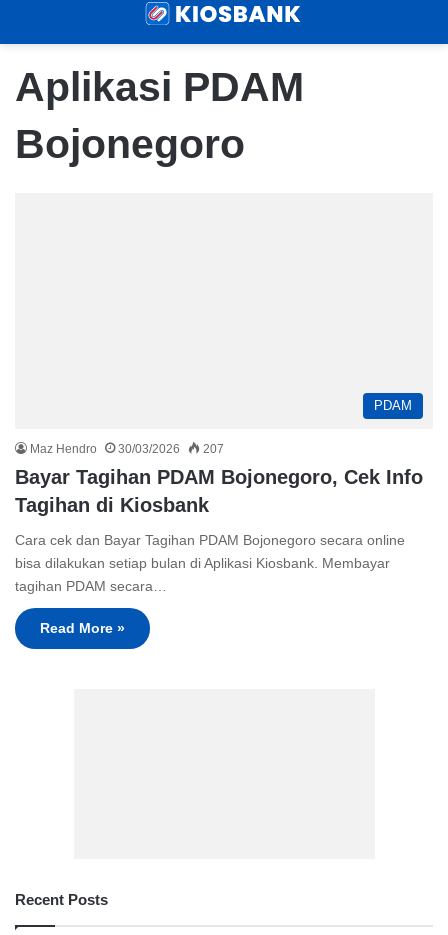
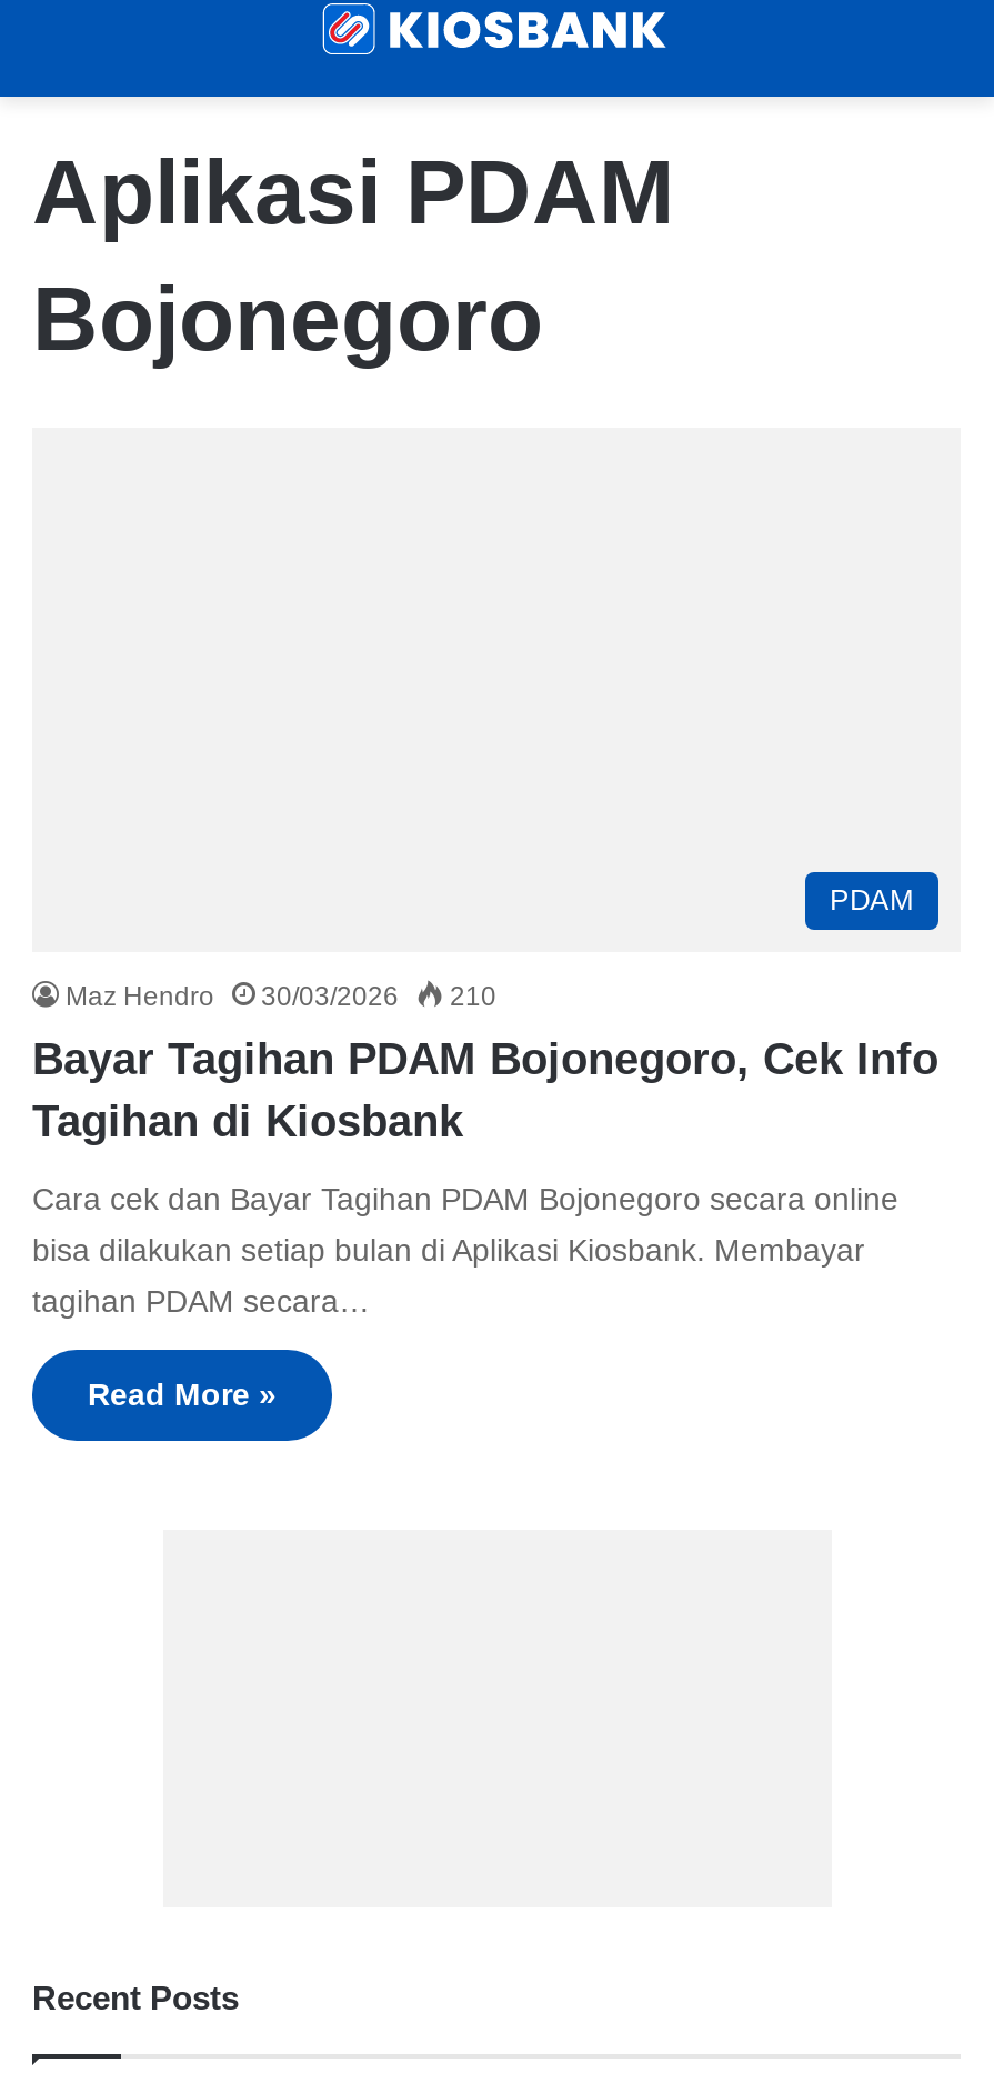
[30,442,224,456] Maz Hendro 30/03/2026 207 -> [66,981,496,1012] Maz Hendro 30/03/2026 210

